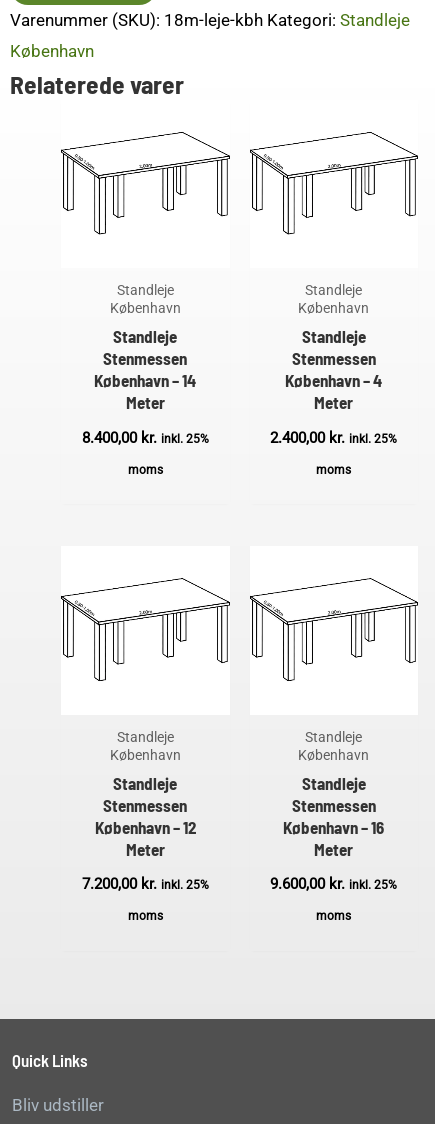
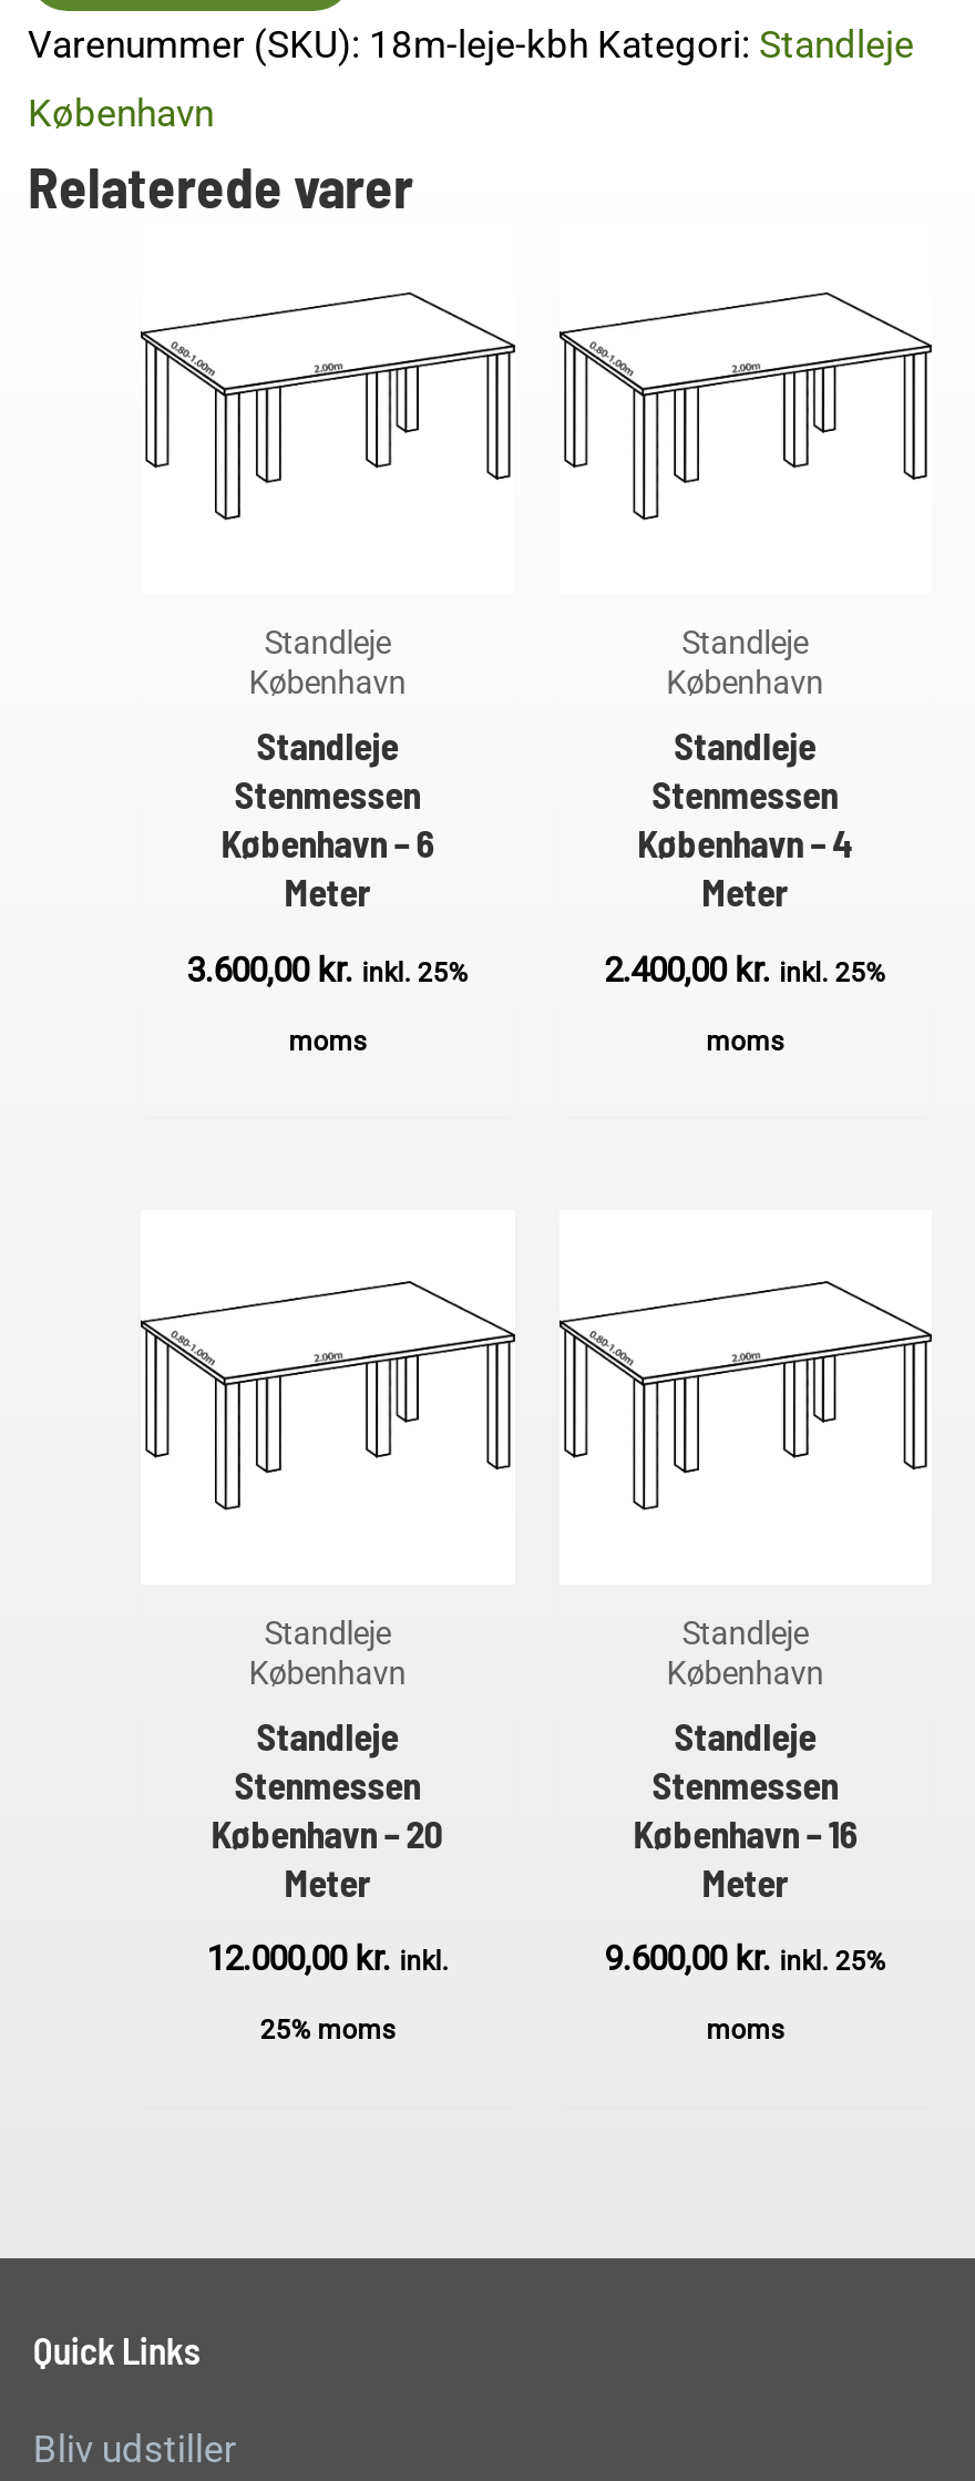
[94,370,196,390] København – 14 -> [221,820,434,865] København – 6
[82,429,209,447] 8.400,00 kr. inkl. 25% -> [187,950,468,990] 3.600,00 kr. inkl. 25%
[95,817,196,837] København – 12 -> [211,1810,444,1854] København – 20
[82,875,209,893] 7.200,00 kr. inkl. 25% -> [207,1940,448,1980] 12.000,00 kr. inkl.
[128,909,163,923] moms -> [260,2015,395,2046] 25% moms

